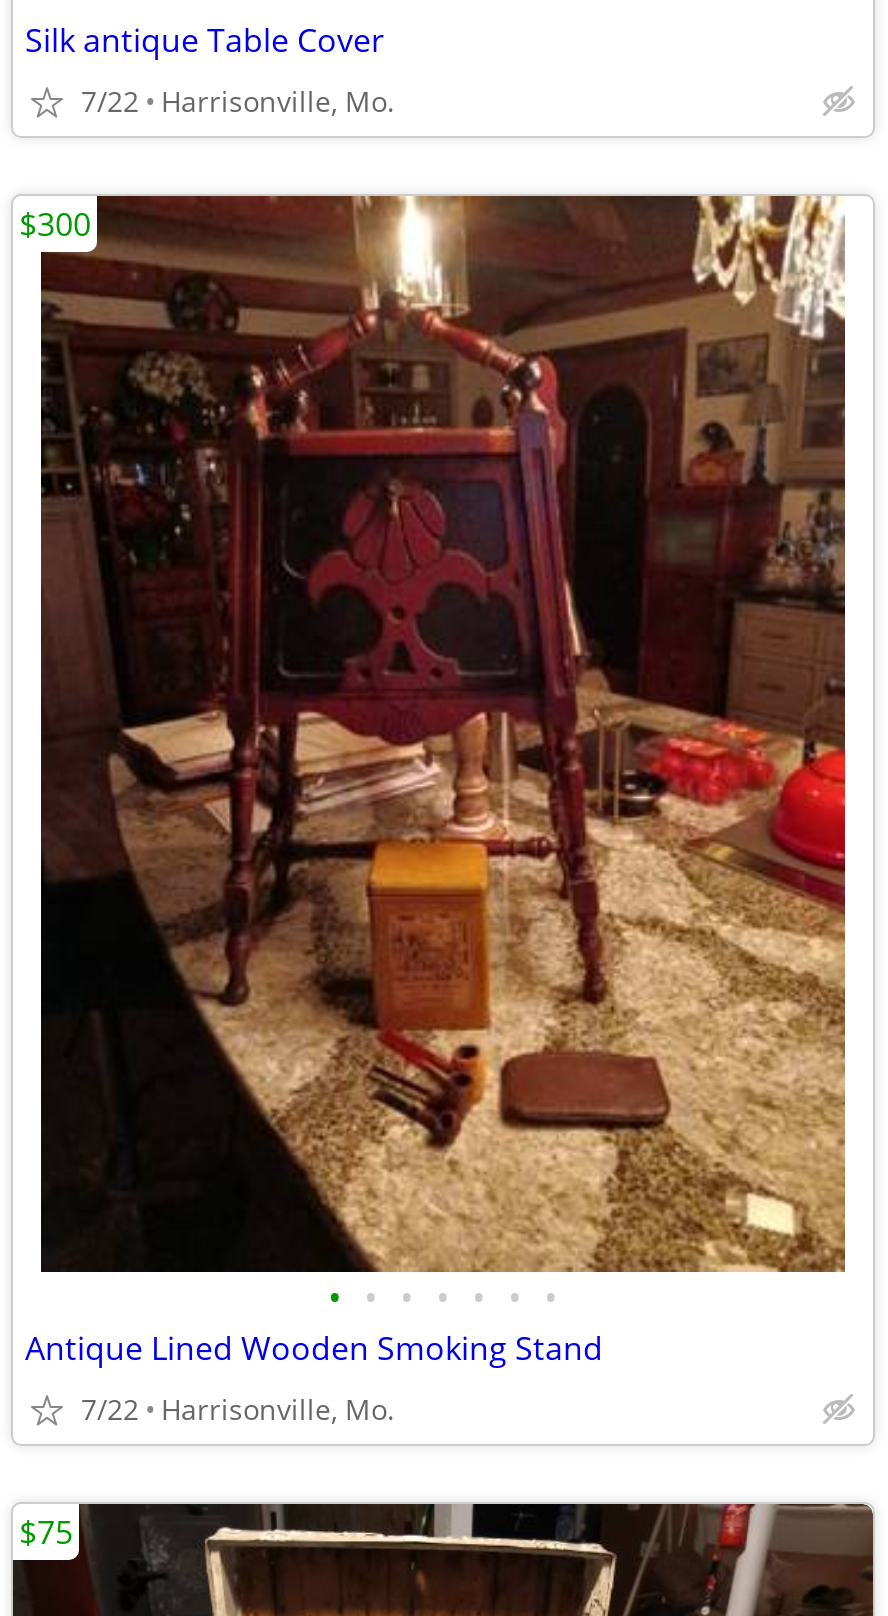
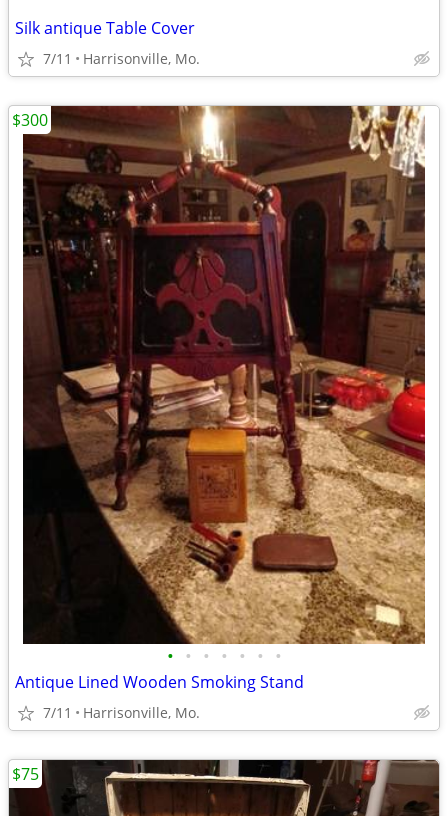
[81,82,395,120] 7/22 Harrisonville, Mo. -> [43,49,200,68] 7/11 Harrisonville, Mo.
[81,1390,395,1428] 7/22 Harrisonville, Mo. -> [43,703,200,722] 7/11 Harrisonville, Mo.

